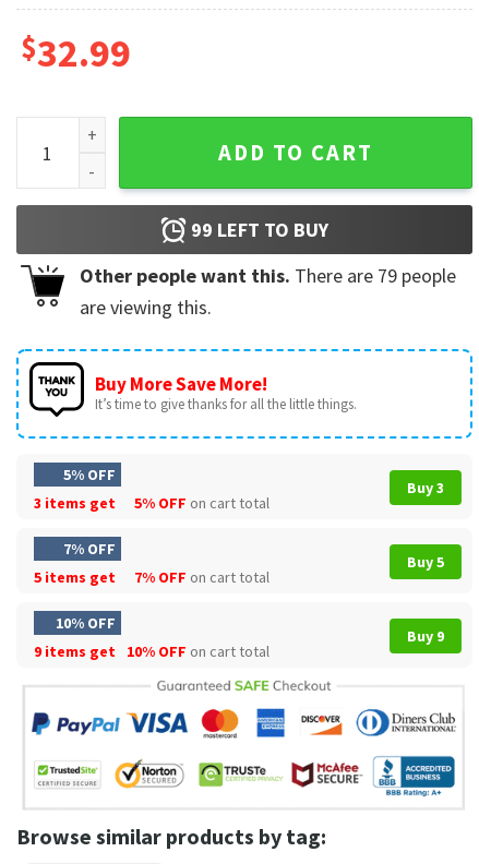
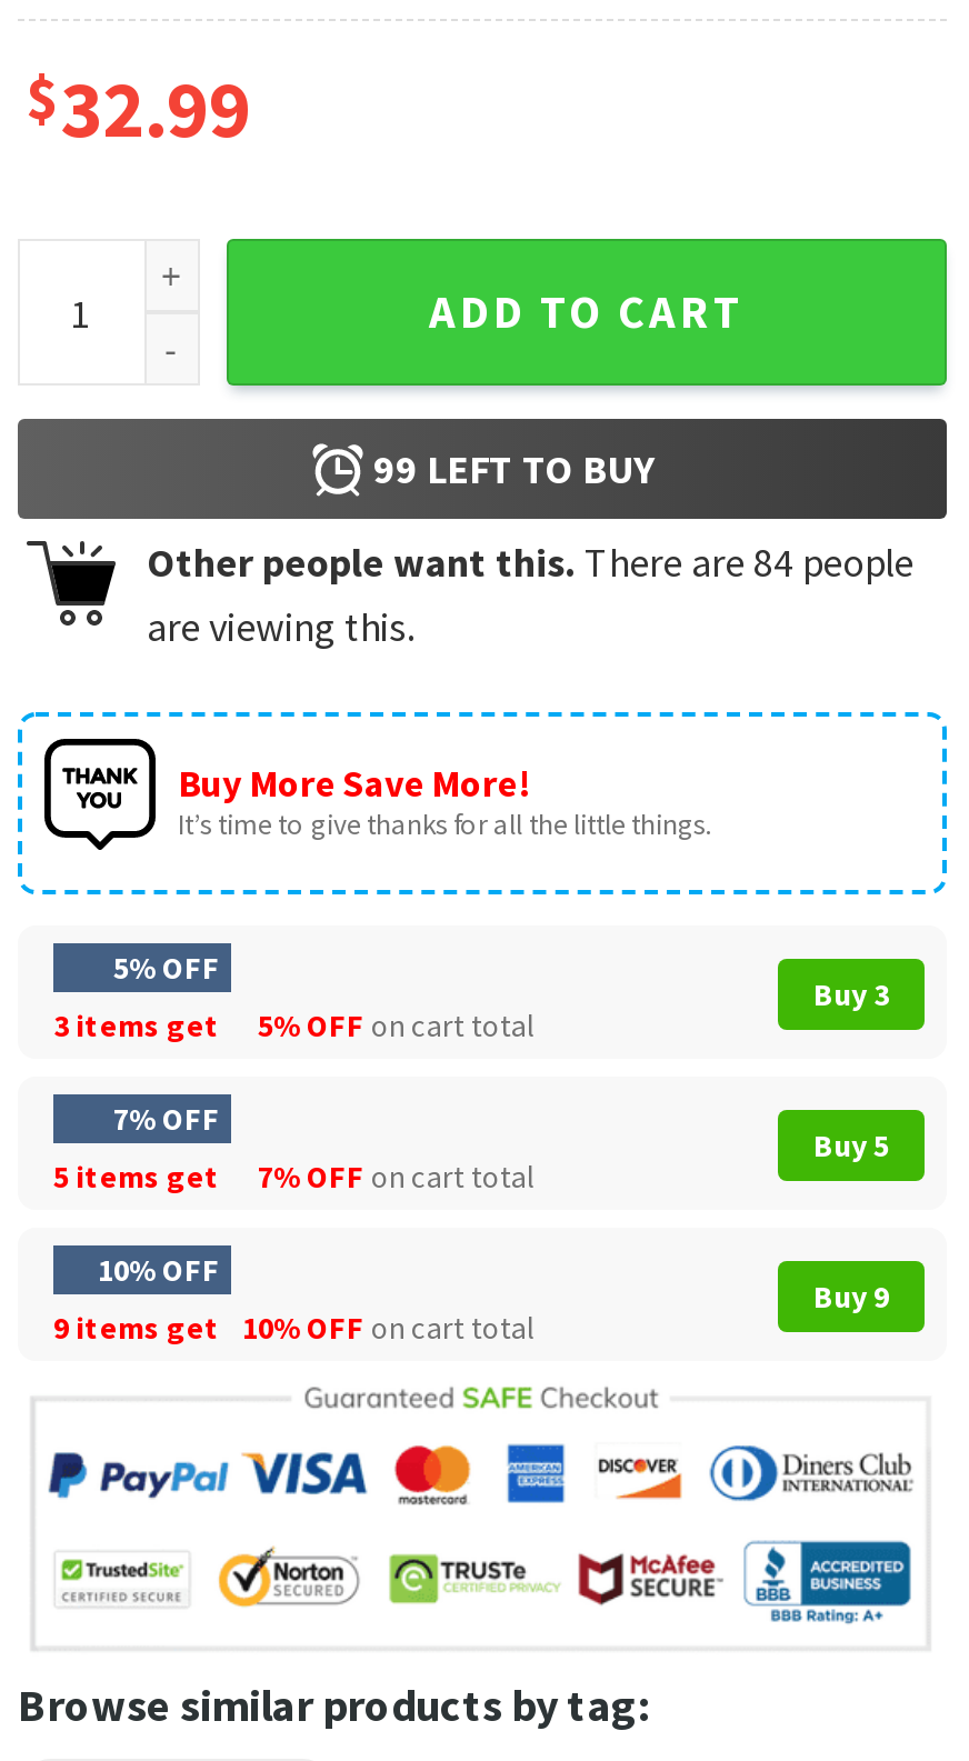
[80,263,456,289] Other people want this. There are 79 people -> [147,538,913,589] Other people want this. There are 84 people

